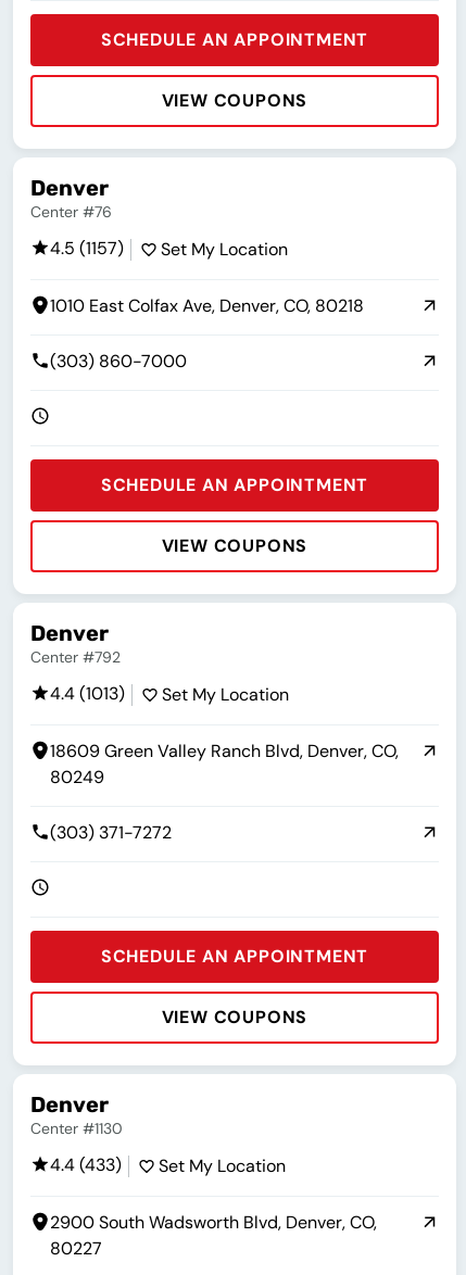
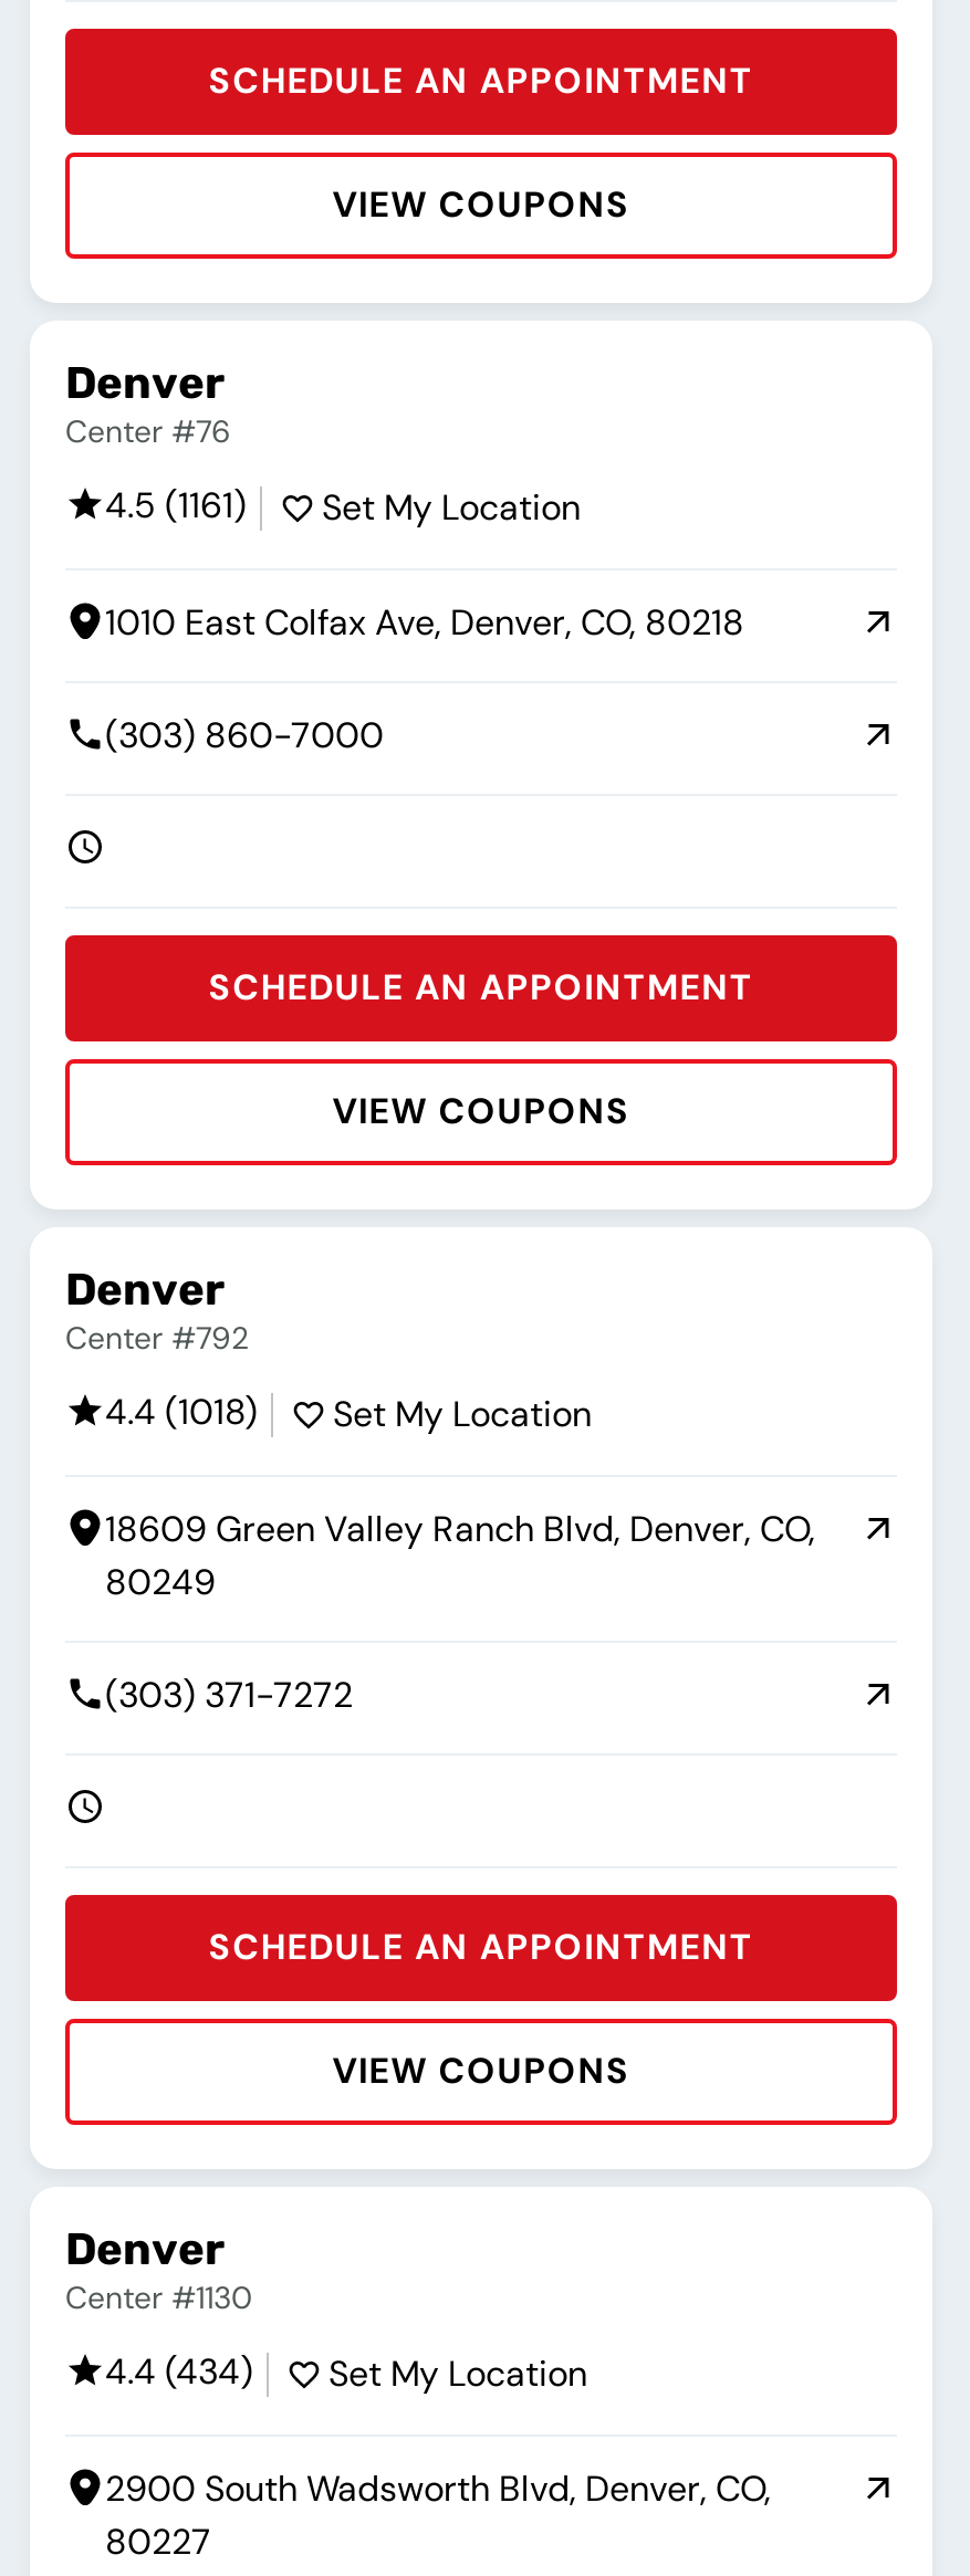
[50,237,288,261] 4.5 (1157) Set My Location -> [105,482,581,531] 4.5 (1161) Set My Location
[50,682,289,706] 4.4 (1013) Set My Location -> [105,1389,592,1437] 4.4 (1018) Set My Location
[50,1153,286,1177] 4.4 (433) Set My Location -> [105,2348,587,2397] 4.4 (434) Set My Location

